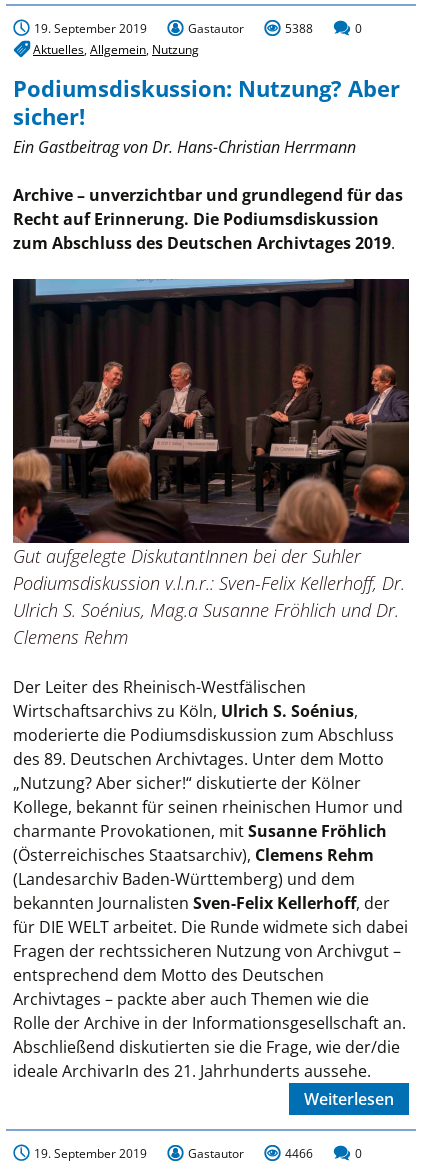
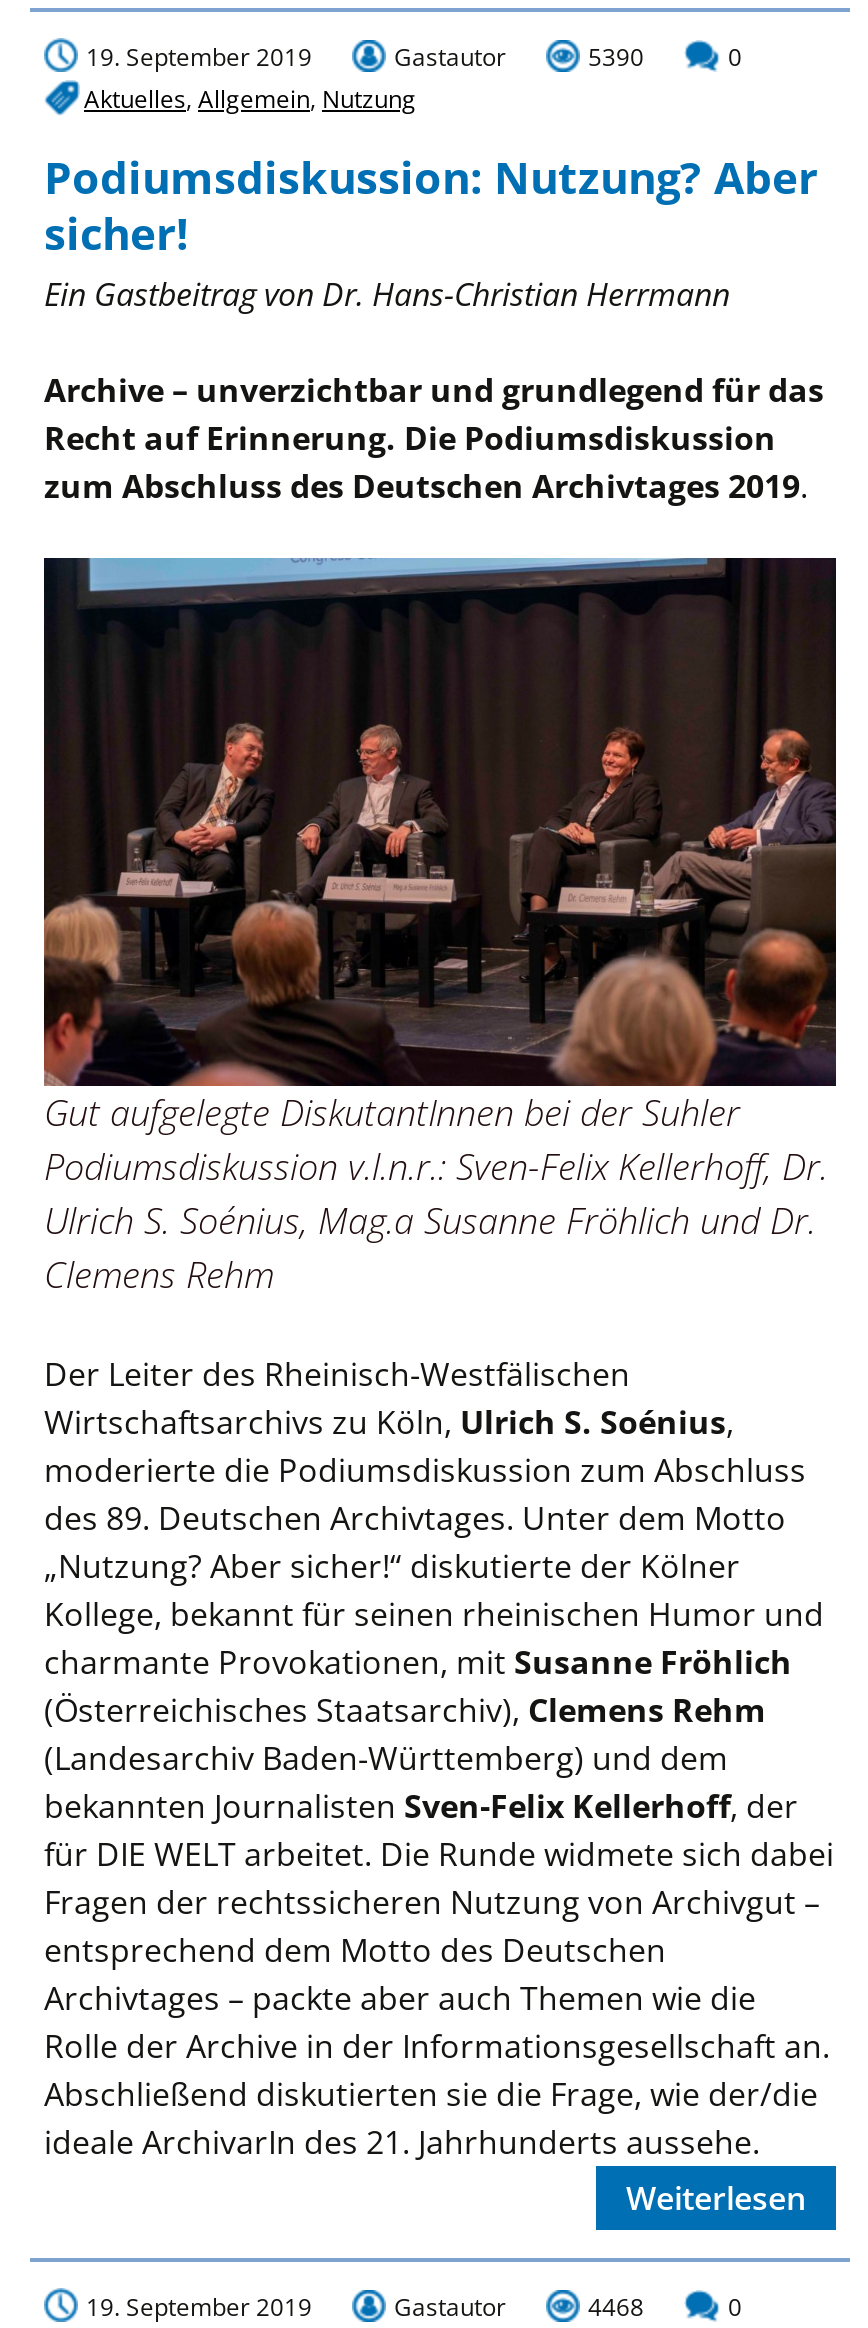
[285,20,313,37] 5388 -> [588,40,644,74] 5390
[285,1145,313,1162] 4466 -> [588,2290,644,2324] 4468

